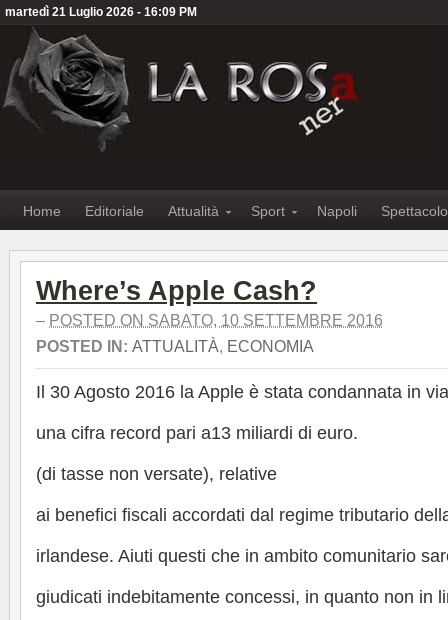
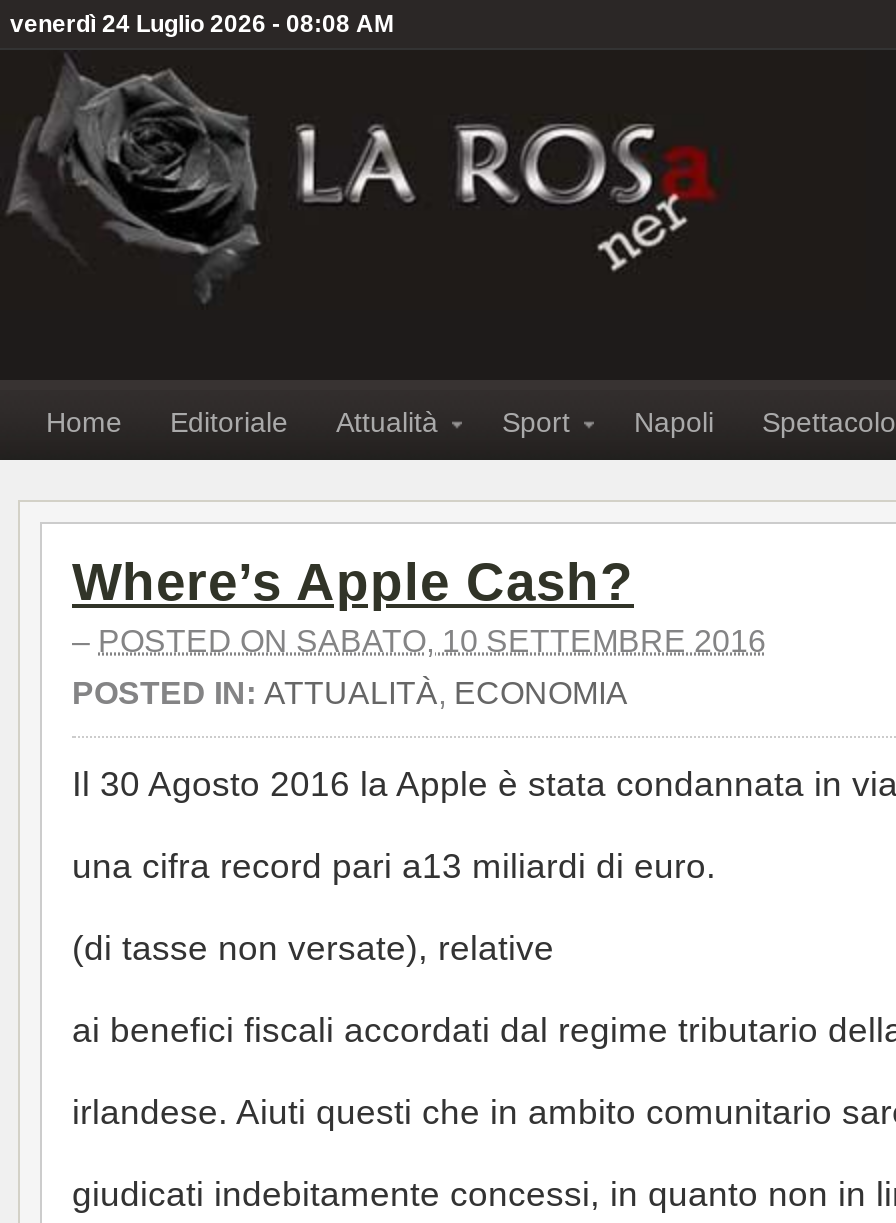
[5,5,197,19] martedì 21 Luglio 2026 - 16:09 PM -> [10,10,394,38] venerdì 24 Luglio 2026 - 08:08 AM

